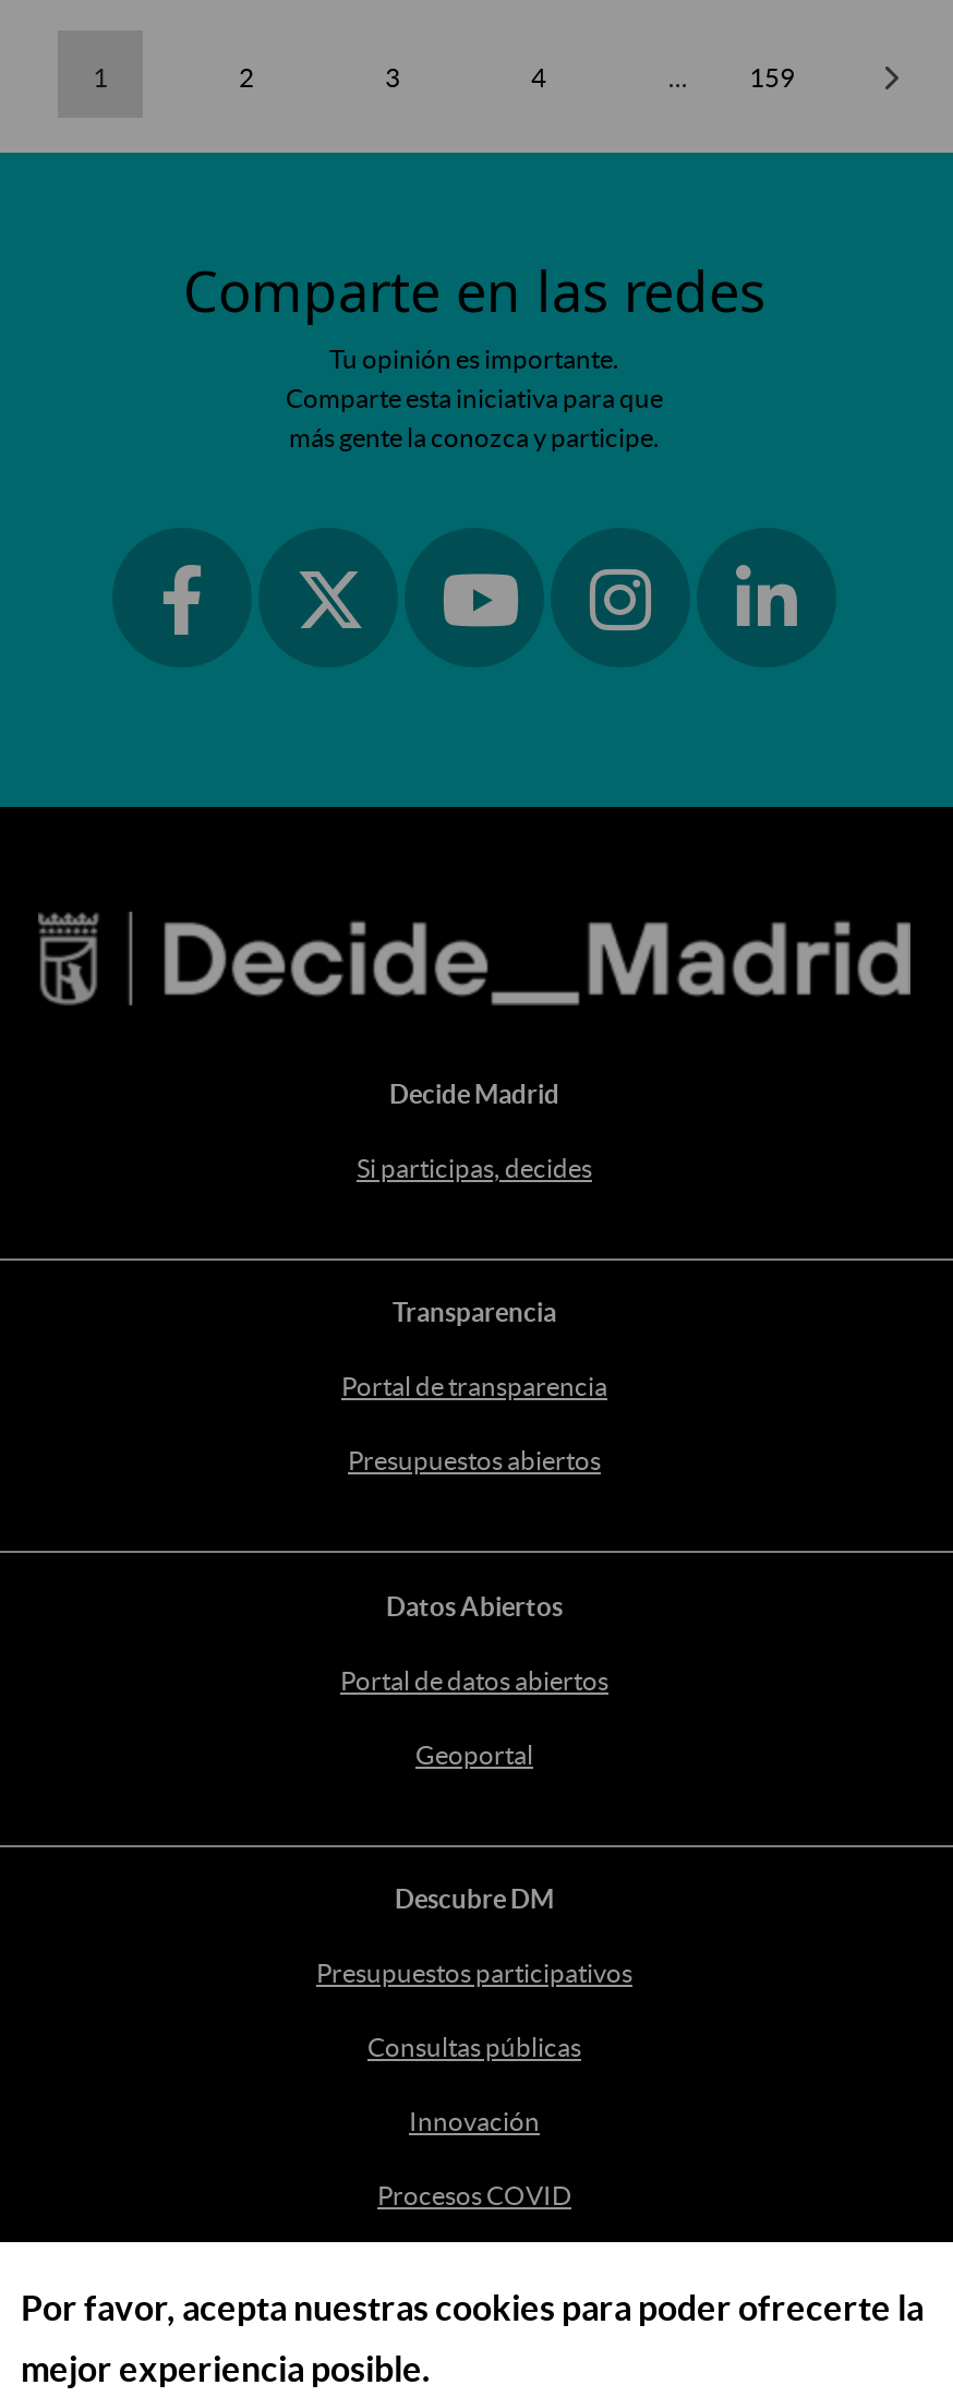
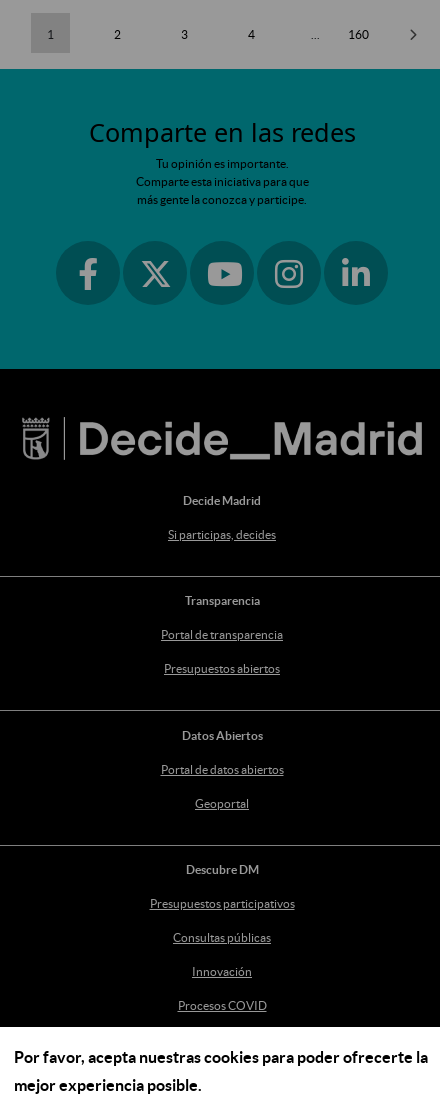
[749,63,795,91] 159 -> [348,28,369,41] 160

